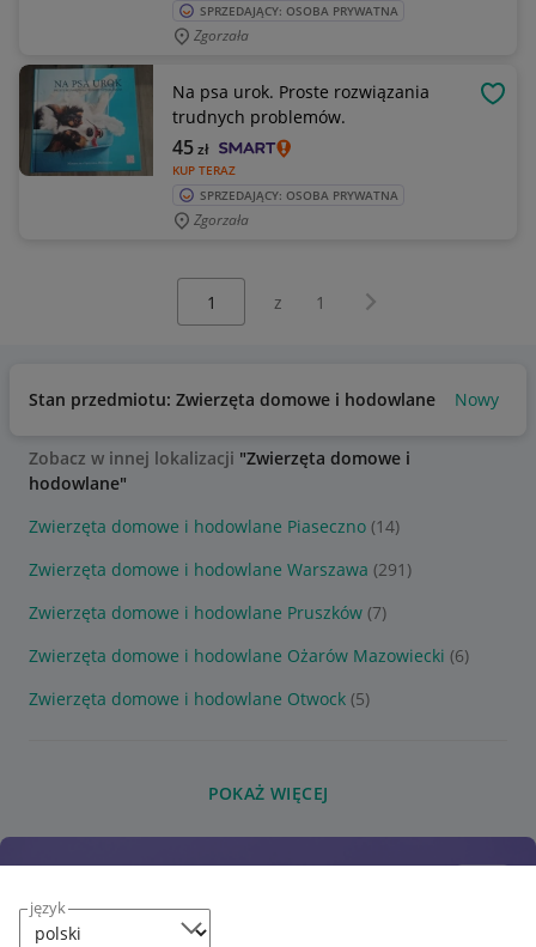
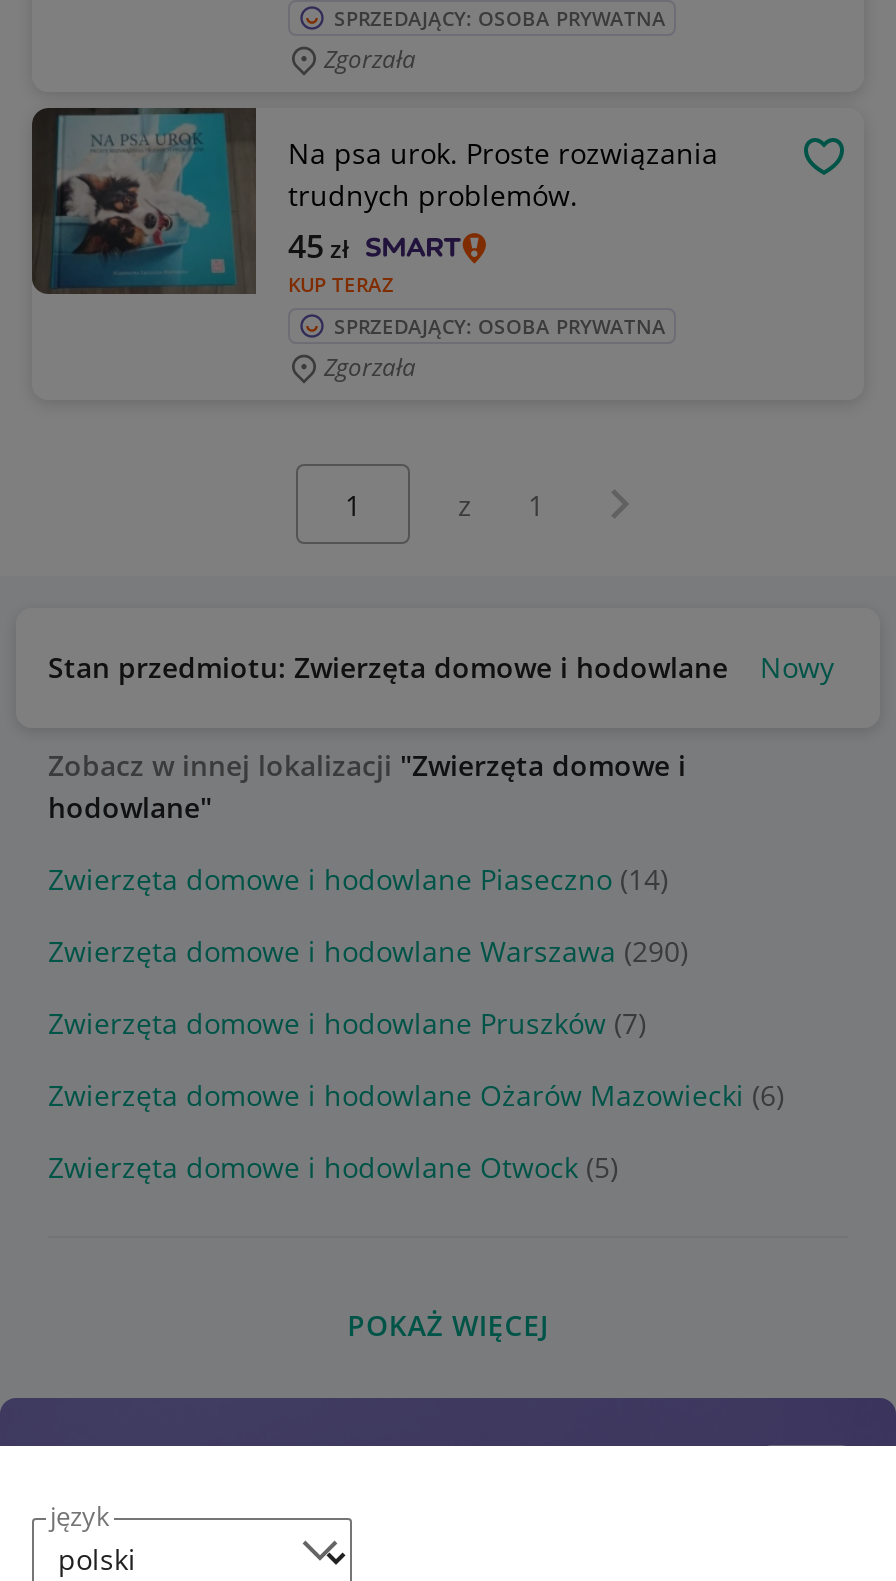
[29,558,412,581] Zwierzęta domowe i hodowlane Warszawa (291) -> [48,932,688,970] Zwierzęta domowe i hodowlane Warszawa (290)

